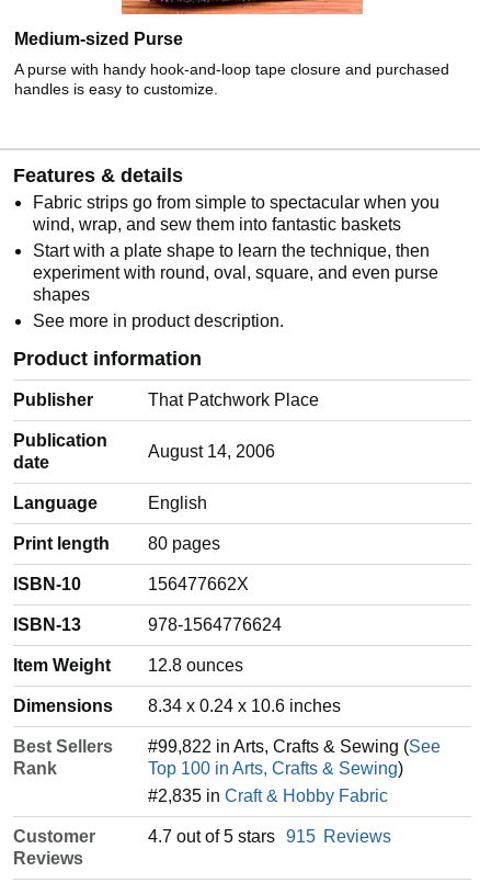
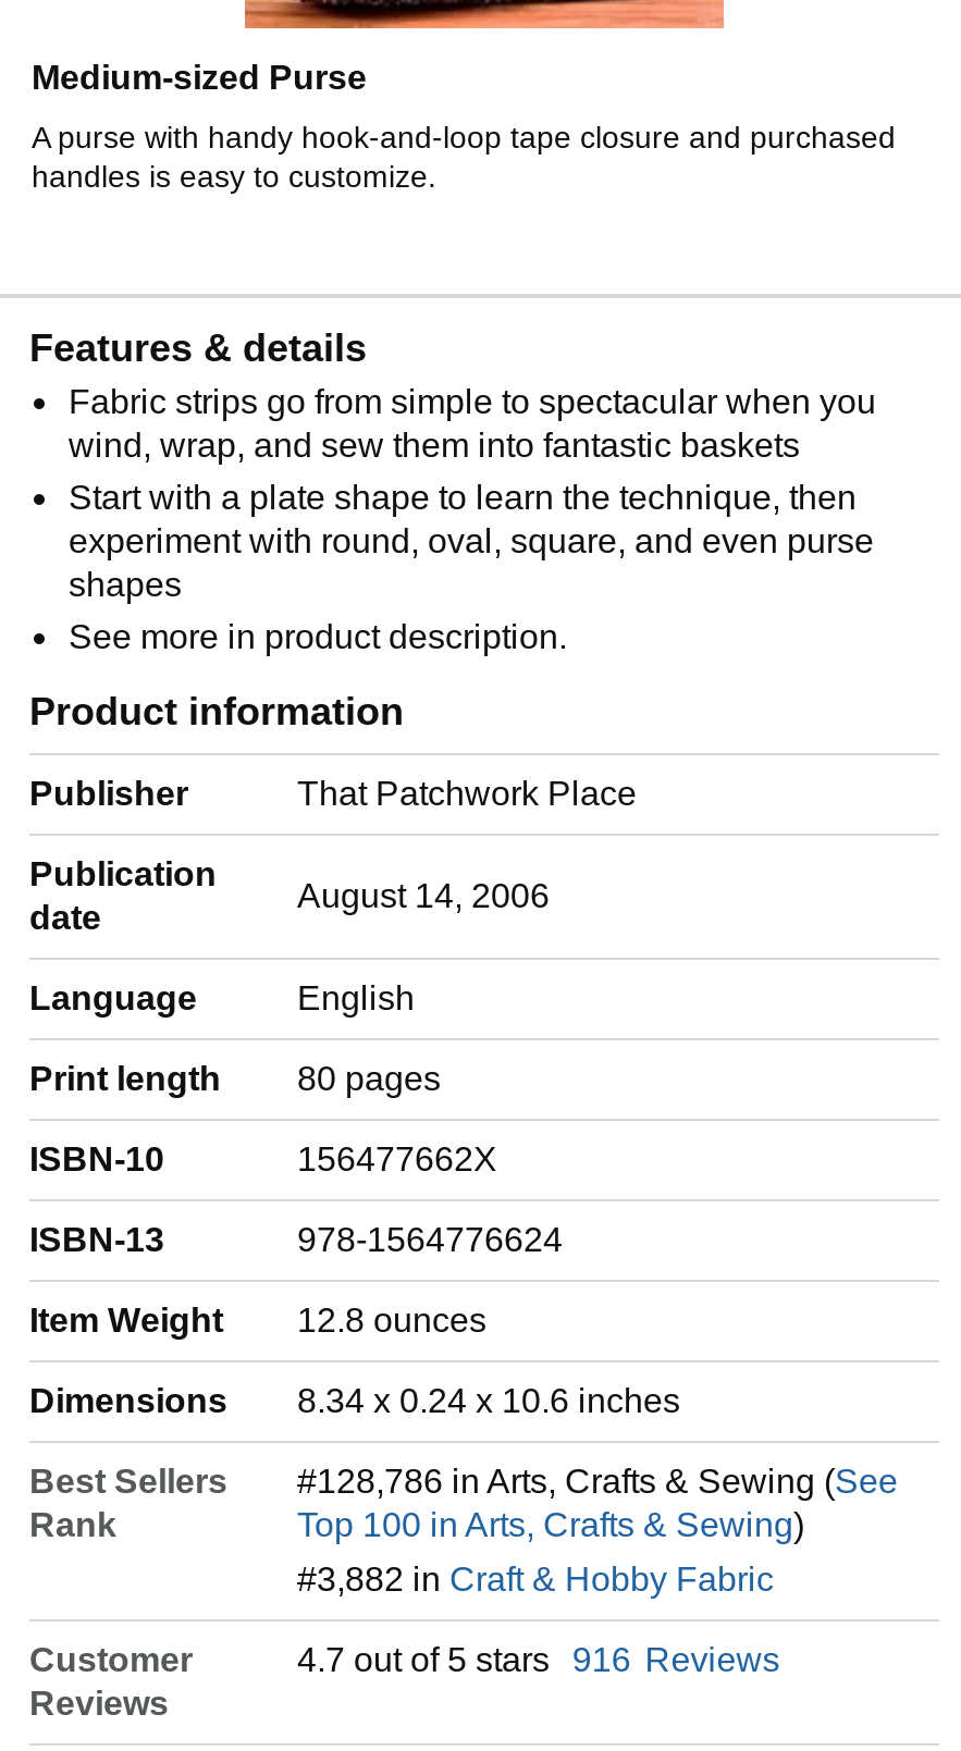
[148,737,441,756] #99,822 in Arts, Crafts & Sewing (See -> [297,1463,898,1500] #128,786 in Arts, Crafts & Sewing (See
[148,787,388,805] #2,835 in Craft & Hobby Fabric -> [297,1561,774,1598] #3,882 in Craft & Hobby Fabric
[148,827,391,846] 4.7 out of 5 stars 915 Reviews -> [297,1642,780,1679] 4.7 out of 5 stars 916 Reviews

